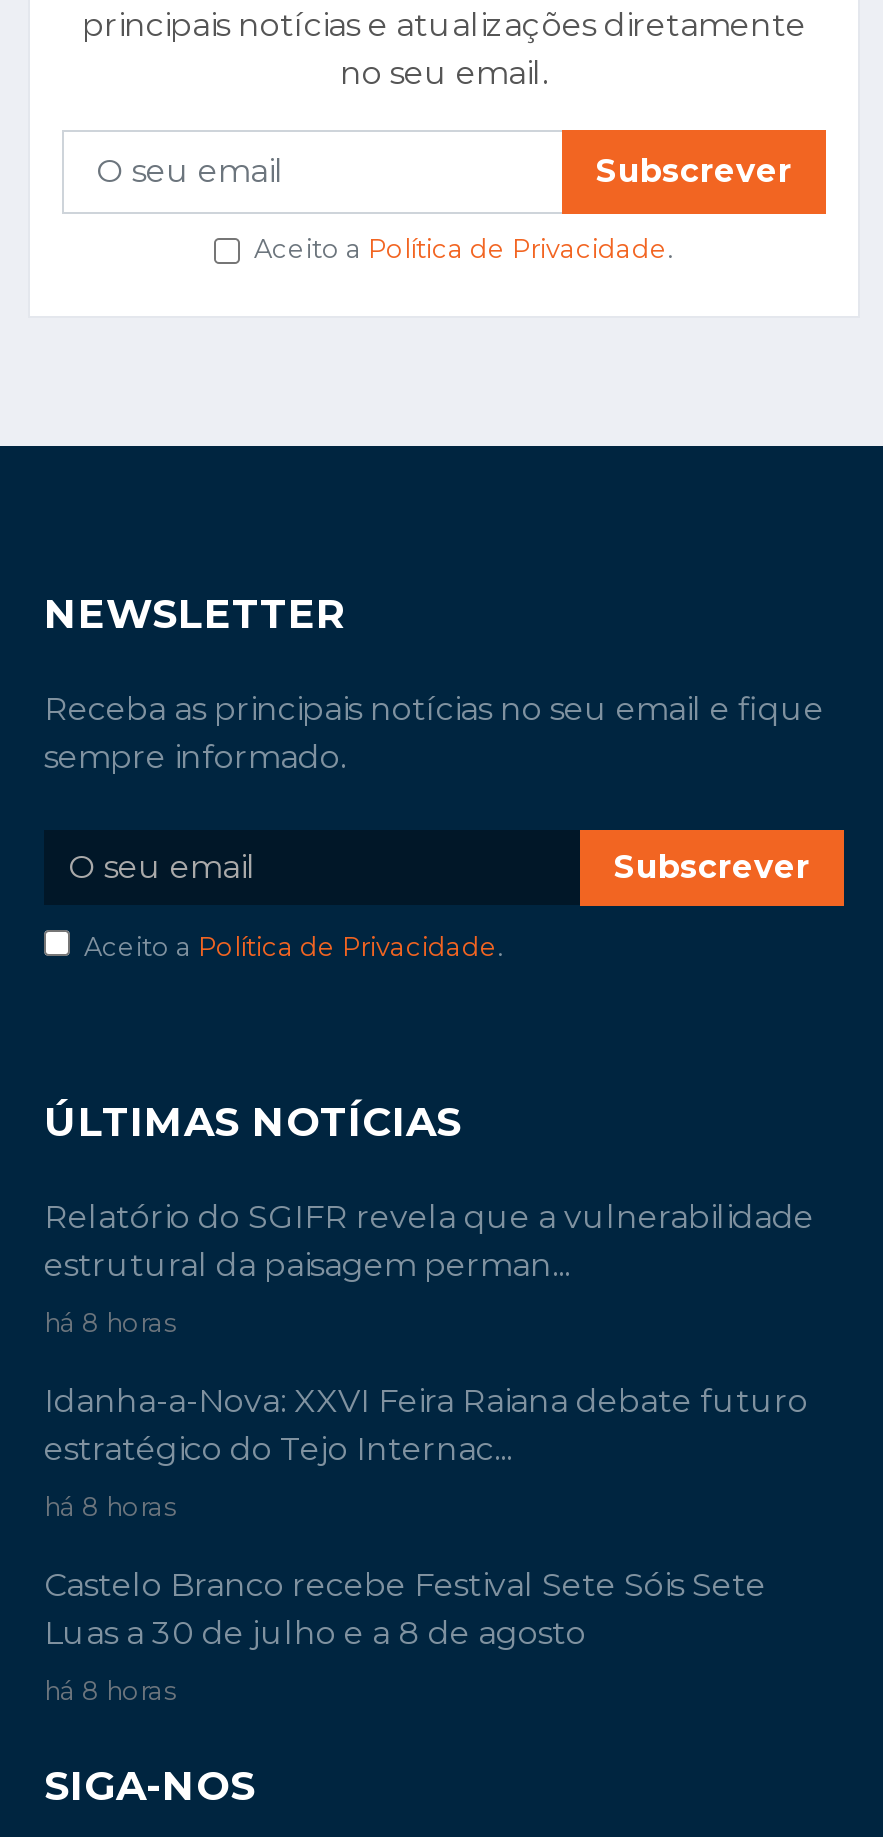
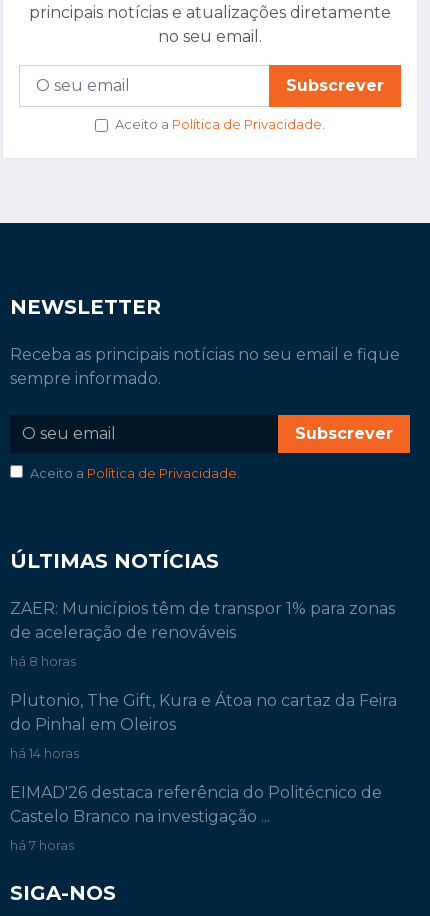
[44,1197,814,1283] Relatório do SGIFR revela que a vulnerabilidade | estrutural da paisagem perman... -> [10,598,395,641] ZAER: Municípios têm de transpor 1% para zonas | de aceleração de renováveis
[44,1381,808,1467] Idanha-a-Nova: XXVI Feira Raiana debate futuro | estratégico do Tejo Internac... -> [10,690,397,733] Plutonio, The Gift, Kura e Átoa no cartaz da Feira | do Pinhal em Oleiros
[44,1491,176,1521] há 8 horas -> [10,745,79,760] há 14 horas
[44,1565,766,1651] Castelo Branco recebe Festival Sete Sóis Sete | Luas a 30 de julho e a 8 de agosto -> [10,782,382,825] EIMAD'26 destaca referência do Politécnico de | Castelo Branco na investigação ...
[44,1675,176,1705] há 8 horas -> [10,837,74,852] há 7 horas

